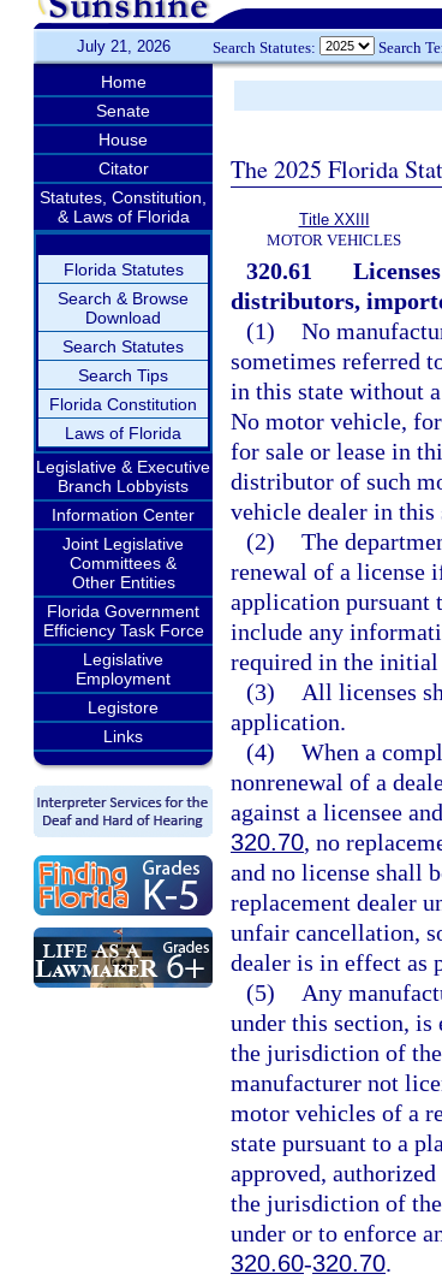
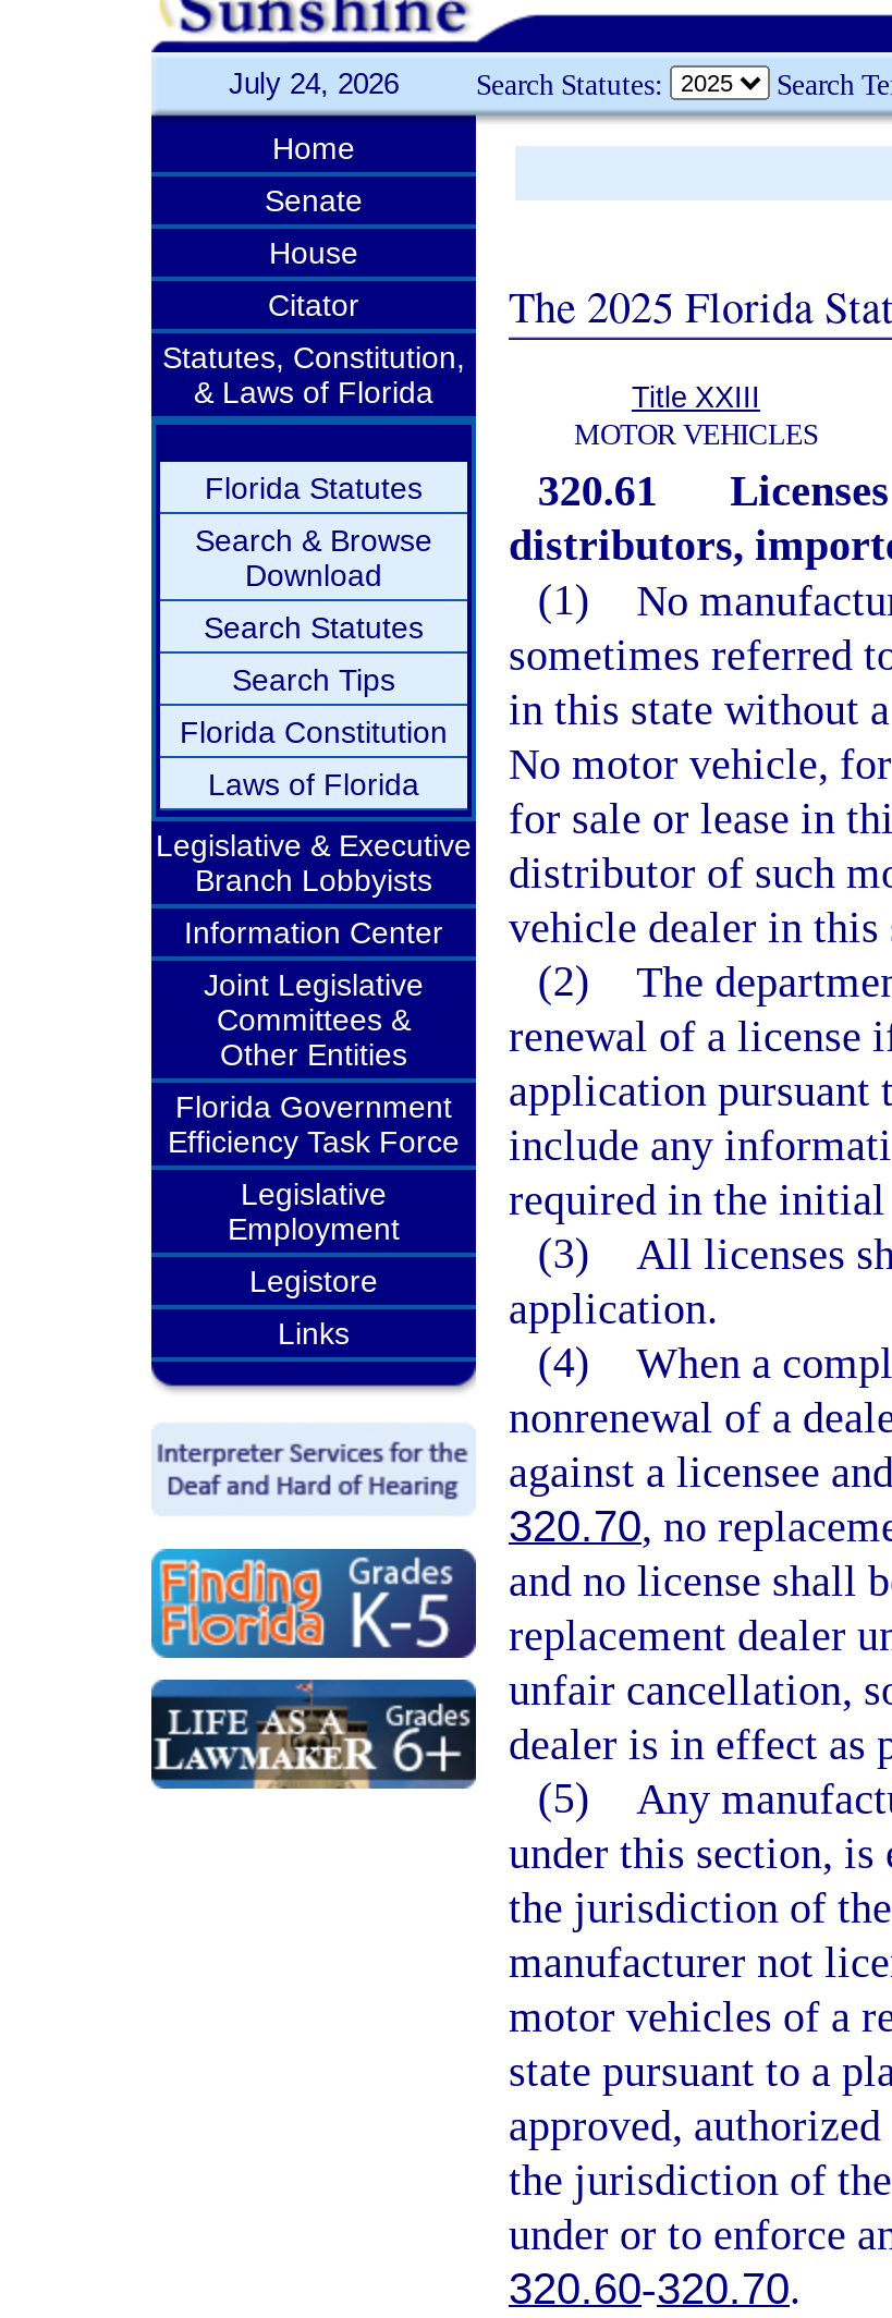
[76,37,170,55] July 21, 2026 -> [229,68,399,100] July 24, 2026

